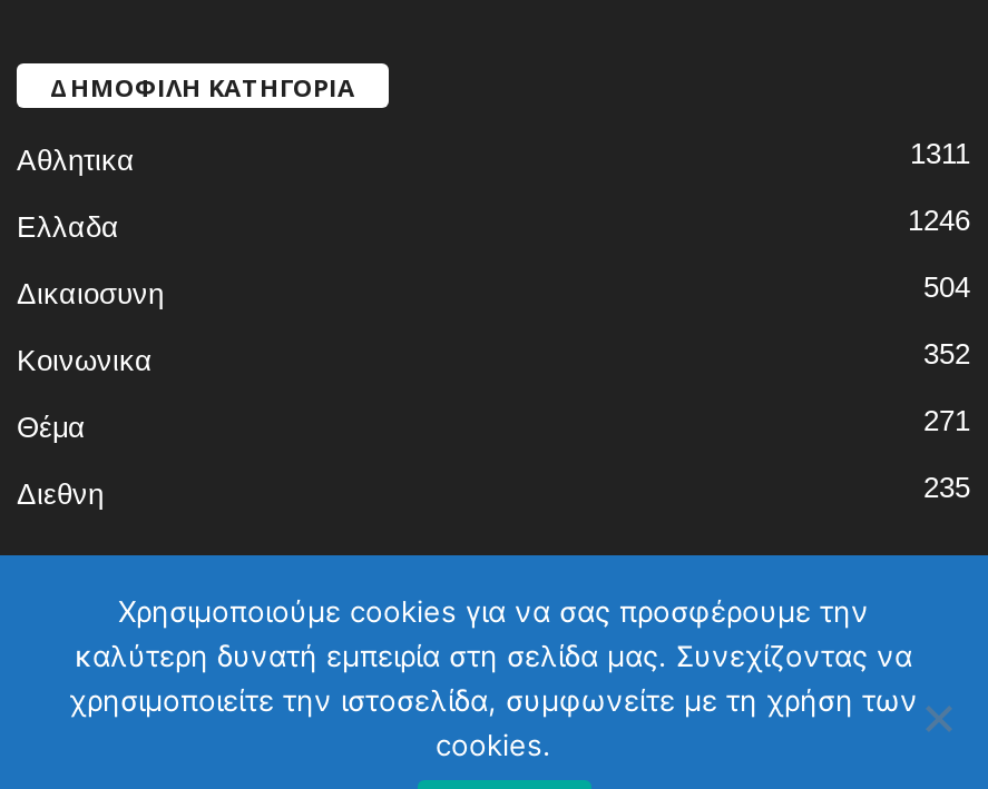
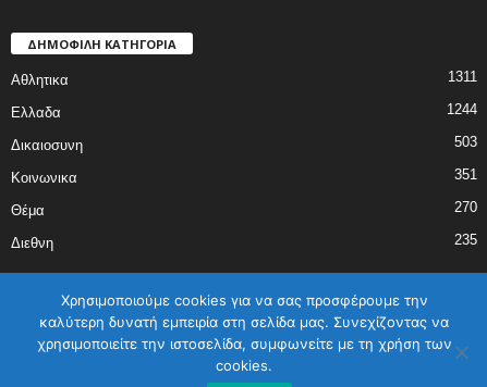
[908,204,970,237] 1246 -> [447,101,477,118] 1244
[923,271,970,304] 504 -> [454,134,477,150] 503
[923,337,970,371] 352 -> [454,166,477,183] 351
[923,404,970,438] 271 -> [454,199,477,215] 270

